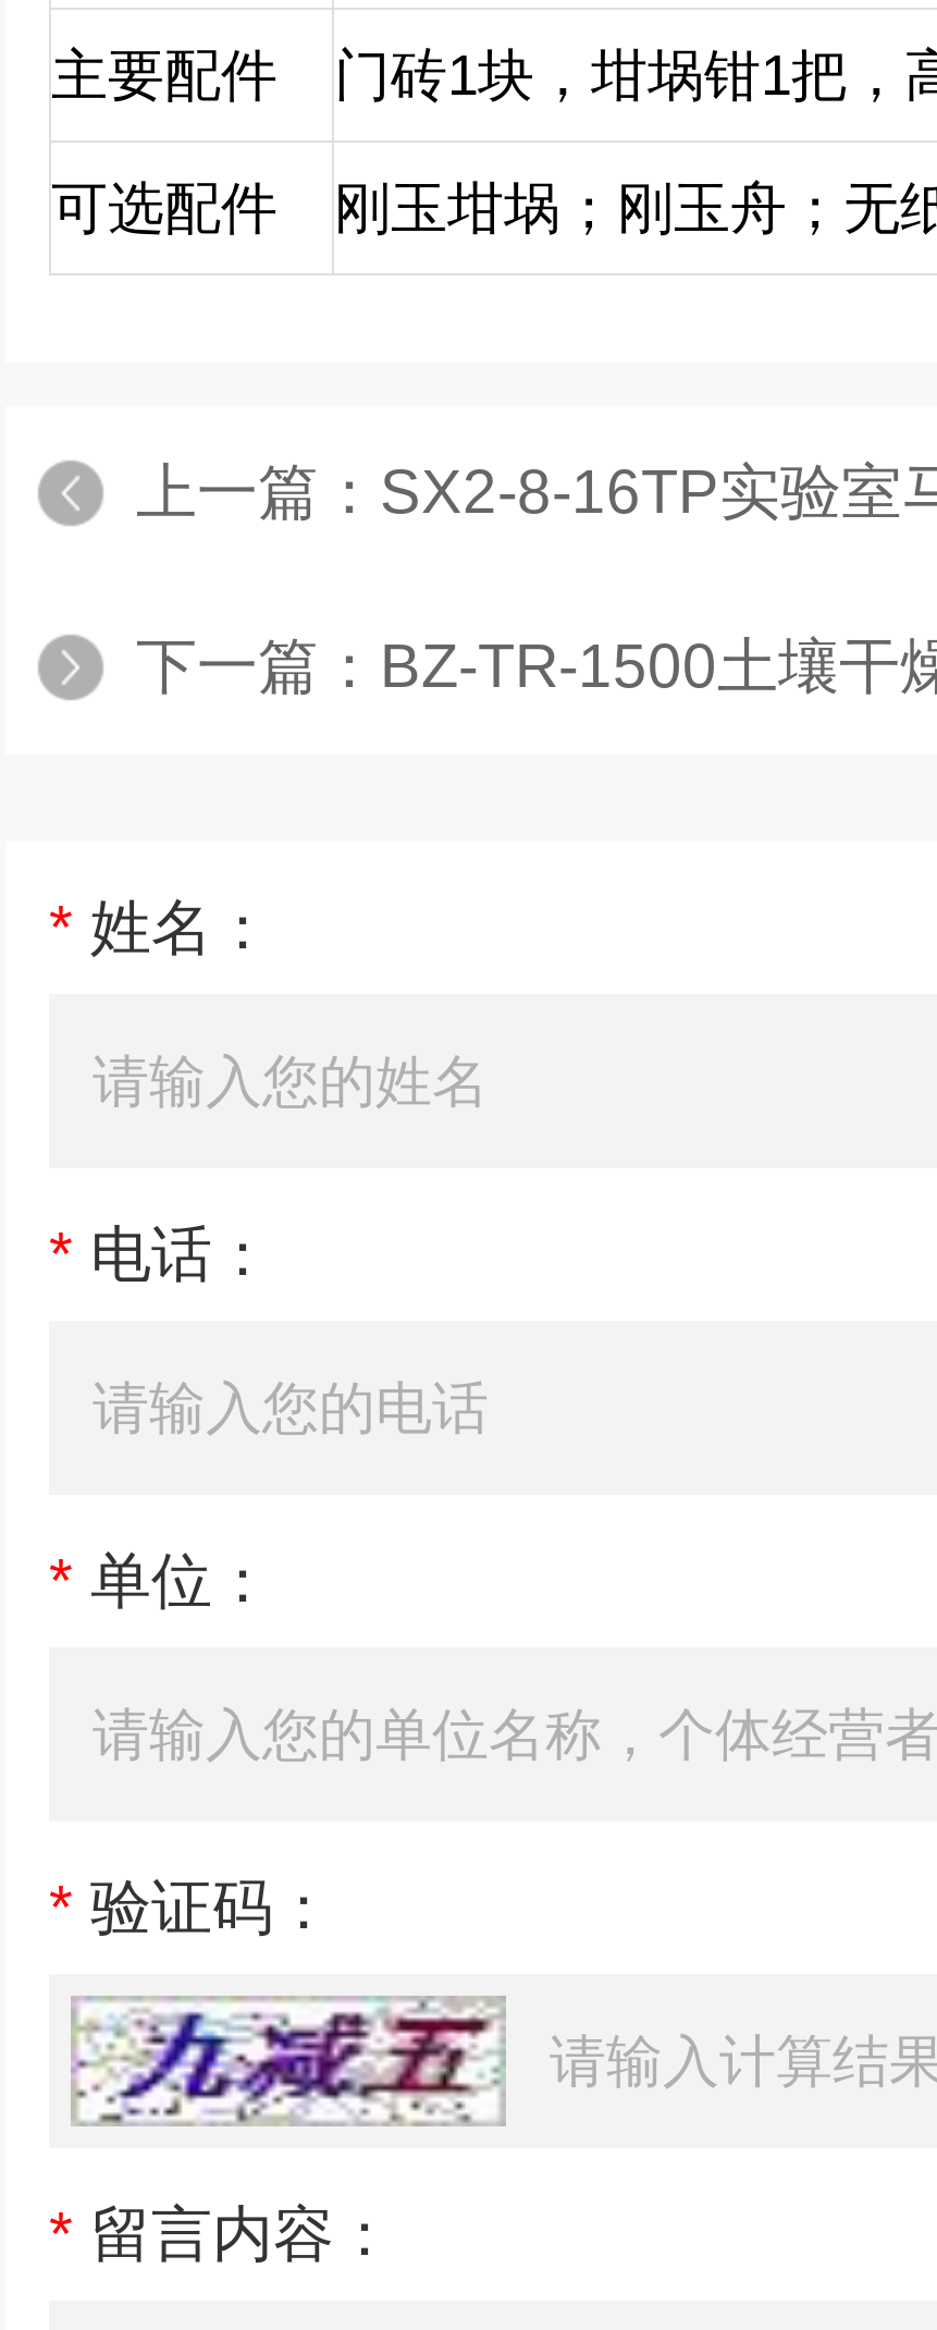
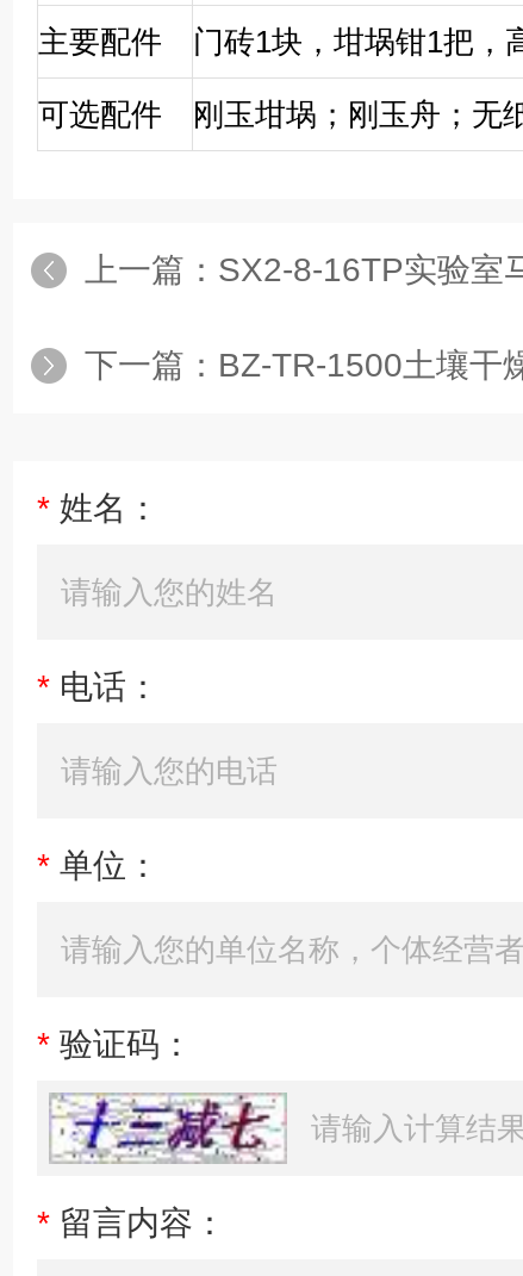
[71,1996,506,2124] [image] -> [49,1093,287,1164] [image]

